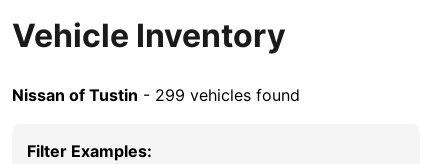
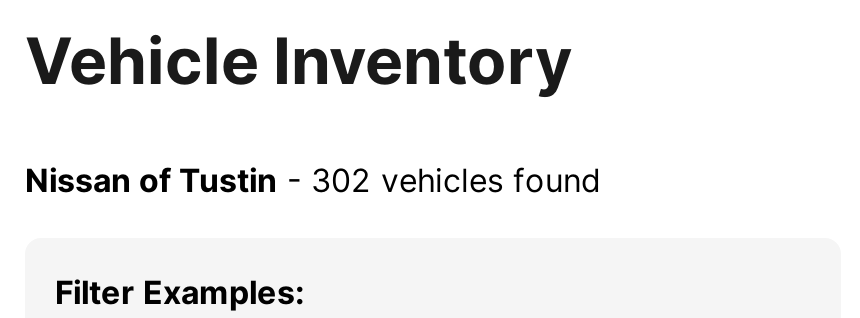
[12,85,300,105] Nissan of Tustin - 299 vehicles found -> [25,160,601,200] Nissan of Tustin - 302 vehicles found

